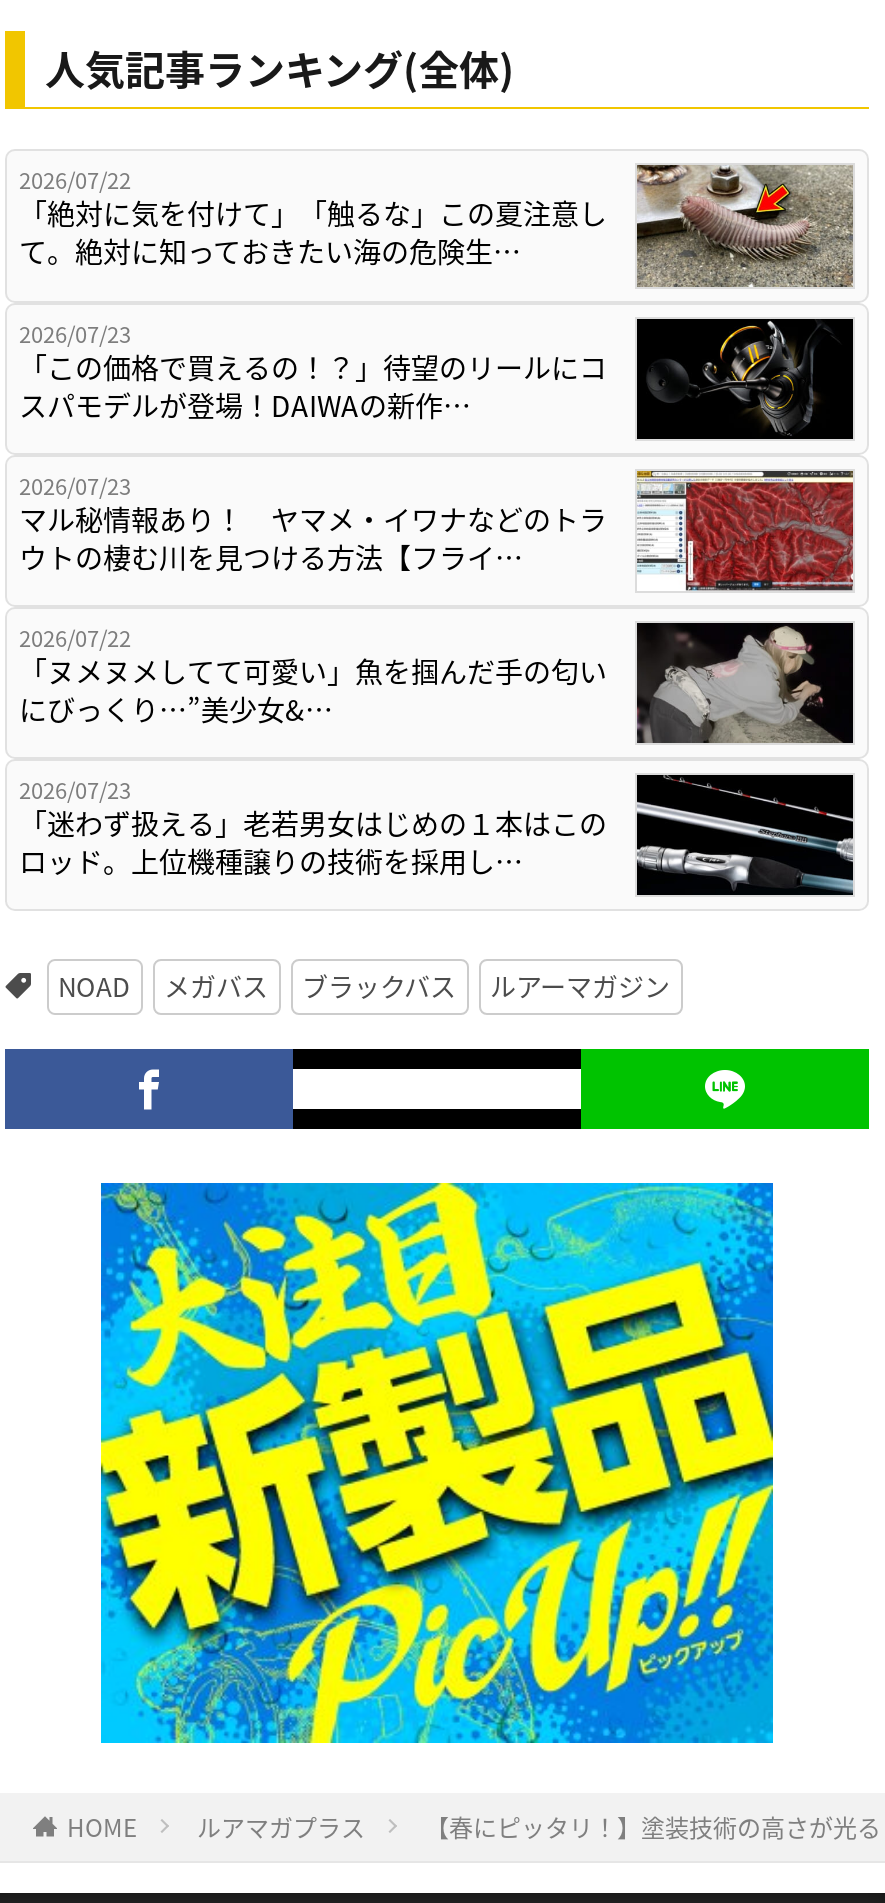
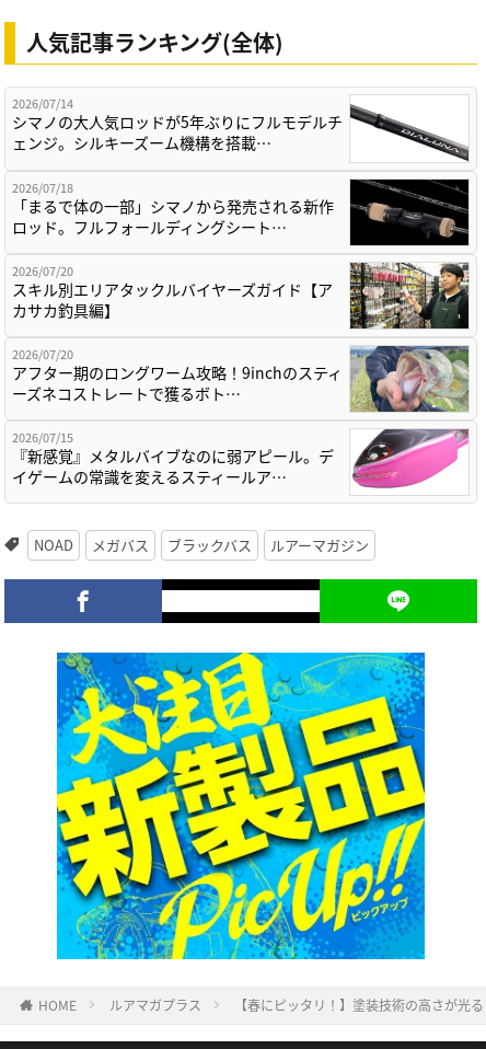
[19,163,855,289] [image] | 2026/07/22 | 「絶対に気を付けて」「触るな」この夏注意し | て。絶対に知っておきたい海の危険生… -> [12,95,468,162] [image] | 2026/07/14 | シマノの大人気ロッドが5年ぶりにフルモデルチ | ェンジ。シルキーズーム機構を搭載…
[19,316,851,433] [image] | 2026/07/23 | 「この価格で買えるの！？」待望のリールにコ | スパモデルが登場！DAIWAの新作… -> [12,178,468,241] [image] | 2026/07/18 | 「まるで体の一部」シマノから発売される新作 | ロッド。フルフォールディングシート…
[19,468,855,593] [image] | 2026/07/23 | マル秘情報あり！ ヤマメ・イワナなどのトラ | ウトの棲む川を見つける方法【フライ… -> [12,261,470,330] [image] | 2026/07/20 | スキル別エリアタックルバイヤーズガイド【ア | カサカ釣具編】
[19,621,855,745] [image] | 2026/07/22 | 「ヌメヌメしてて可愛い」魚を掴んだ手の匂い | にびっくり…”美少女&… -> [12,345,470,413] [image] | 2026/07/20 | アフター期のロングワーム攻略！9inchのスティ | ーズネコストレートで獲るボト…
[19,773,855,897] [image] | 2026/07/23 | 「迷わず扱える」老若男女はじめの１本はこの | ロッド。上位機種譲りの技術を採用し… -> [12,428,470,495] [image] | 2026/07/15 | 『新感覚』メタルバイブなのに弱アピール。デ | イゲームの常識を変えるスティールア…

